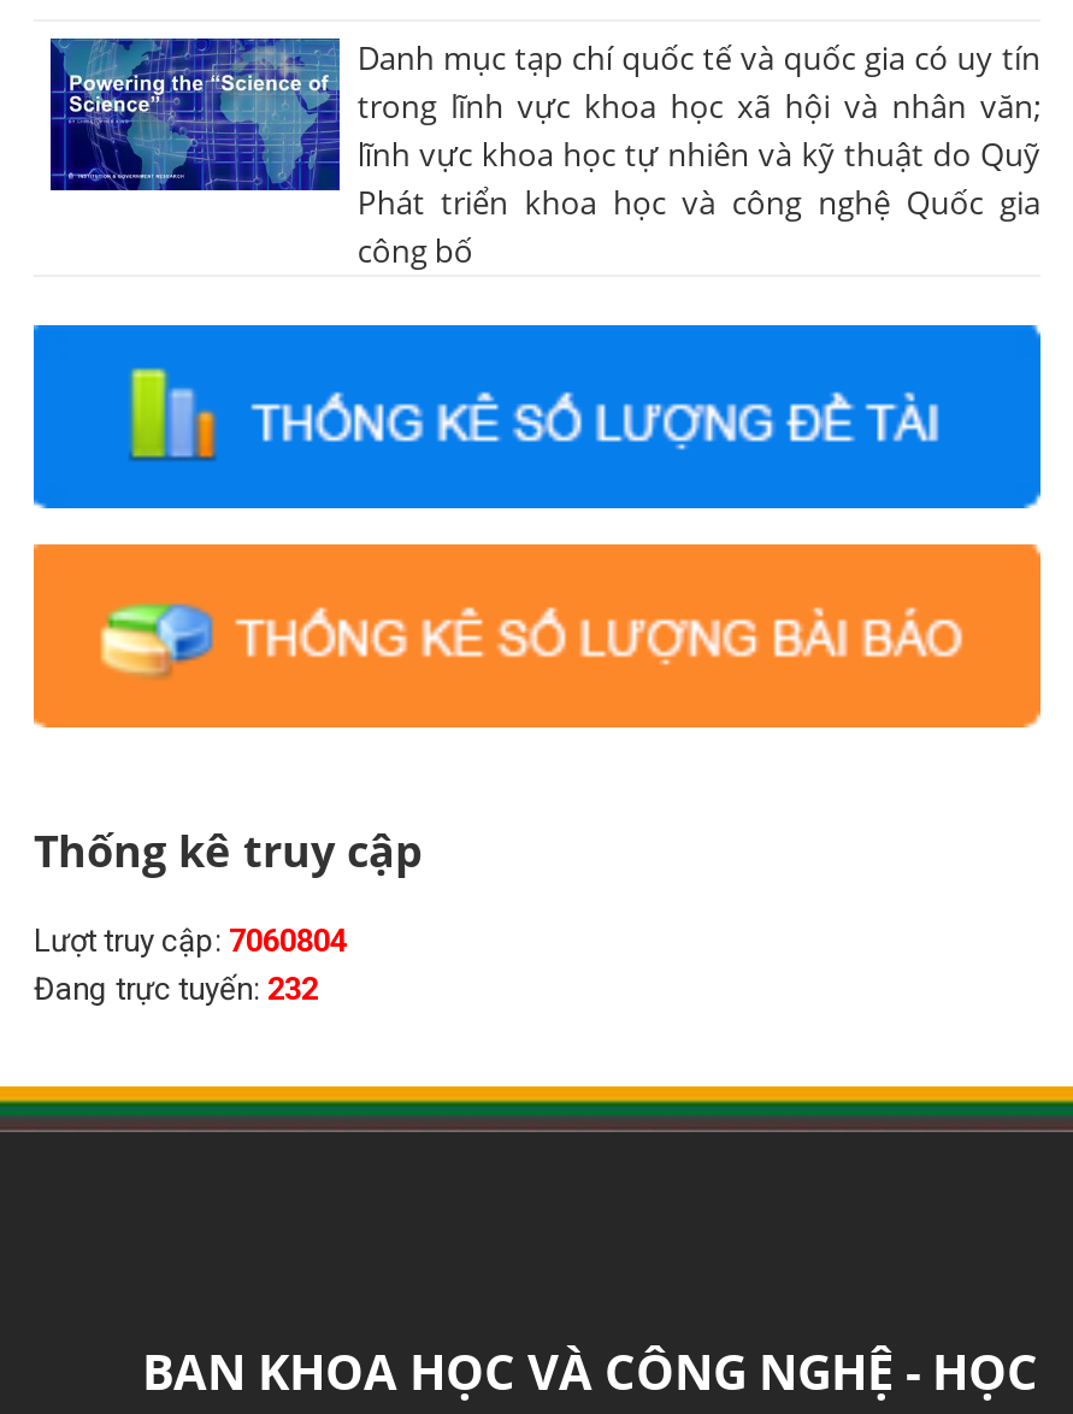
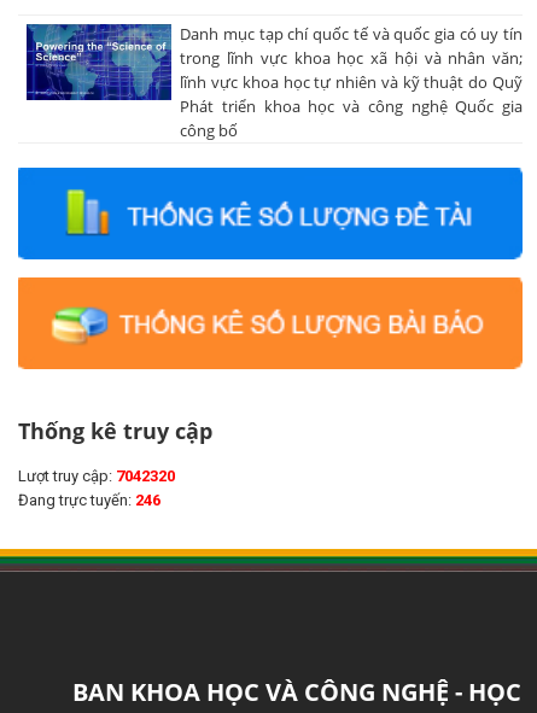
[34,922,347,958] Lượt truy cập: 7060804 -> [18,467,175,485] Lượt truy cập: 7042320
[34,970,318,1006] Đang trực tuyến: 232 -> [18,491,160,509] Đang trực tuyến: 246

